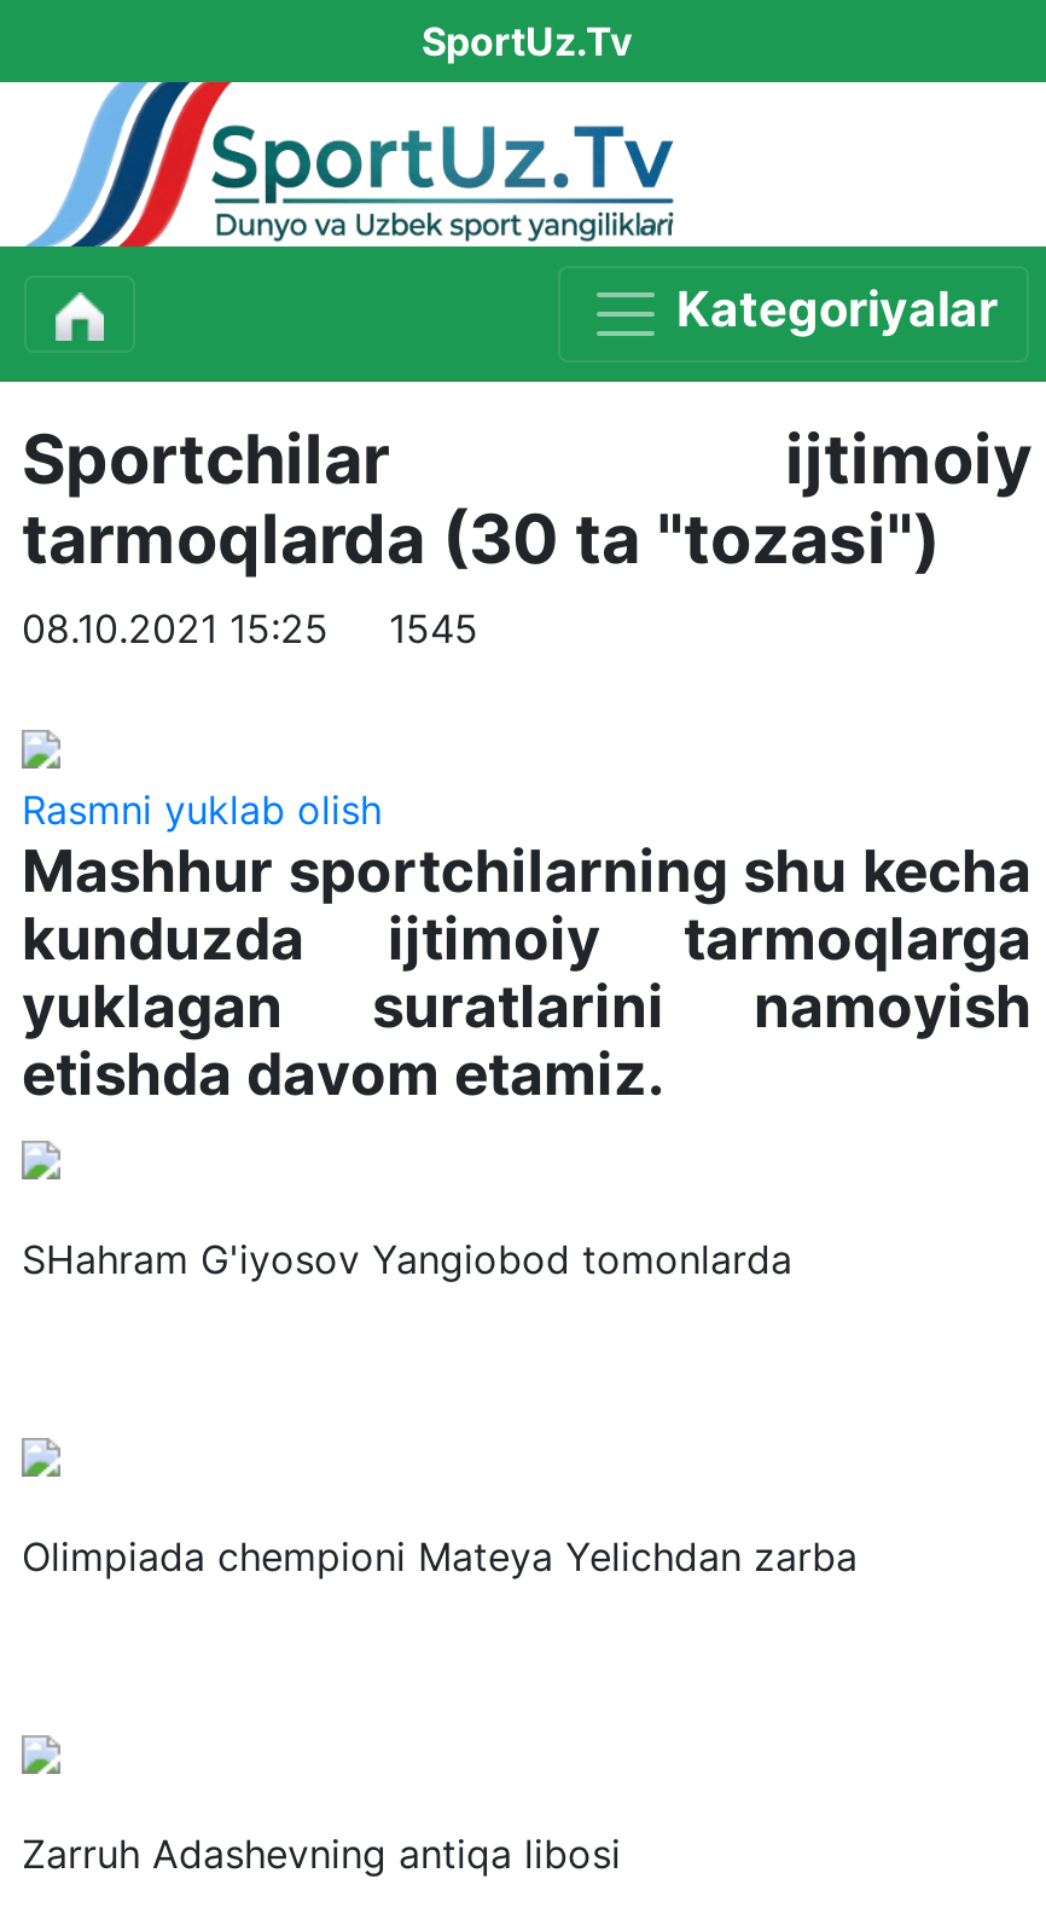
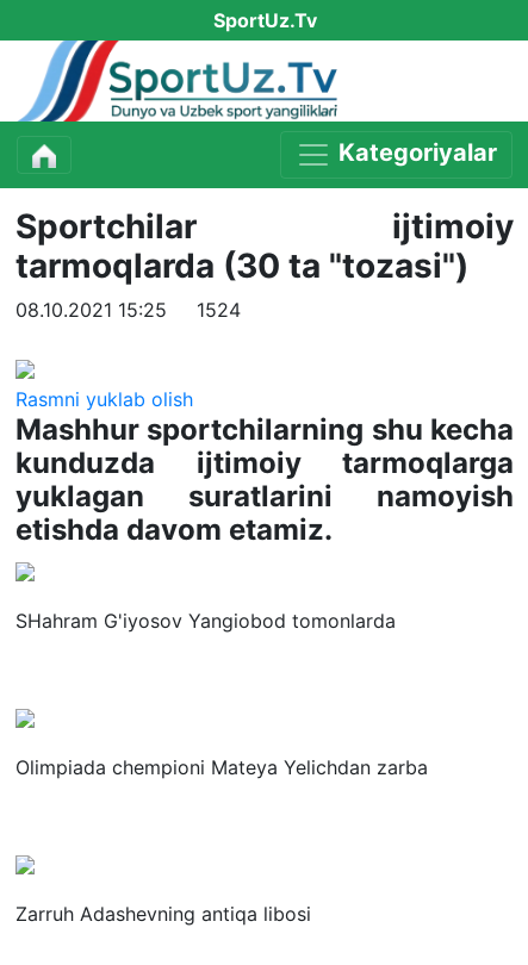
[22,604,478,653] 08.10.2021 15:25 1545 -> [15,298,241,322] 08.10.2021 15:25 1524

